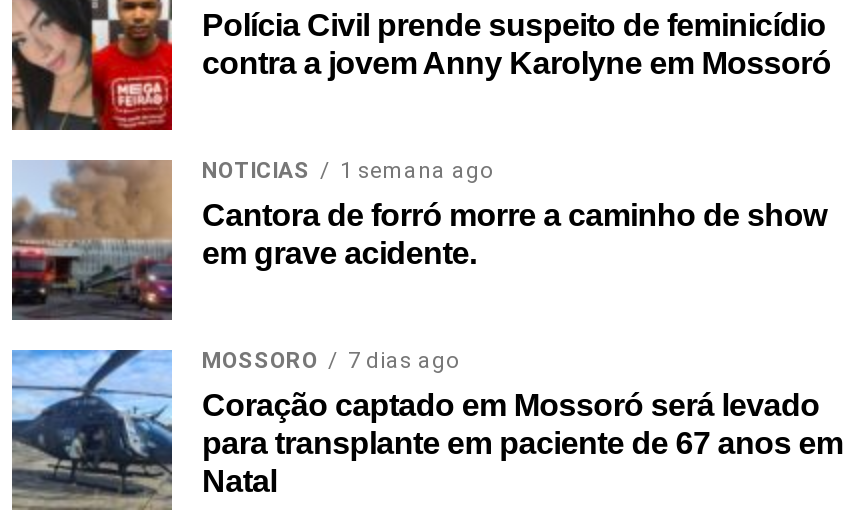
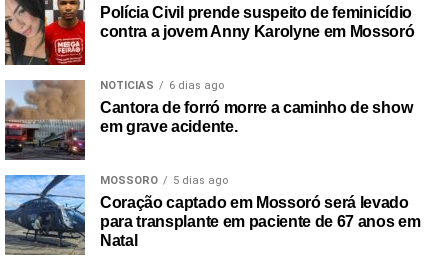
[202,159,492,185] NOTICIAS 1 semana ago -> [100,79,224,92] NOTICIAS 6 dias ago
[202,349,458,375] MOSSORO 7 dias ago -> [100,174,228,187] MOSSORO 5 dias ago

